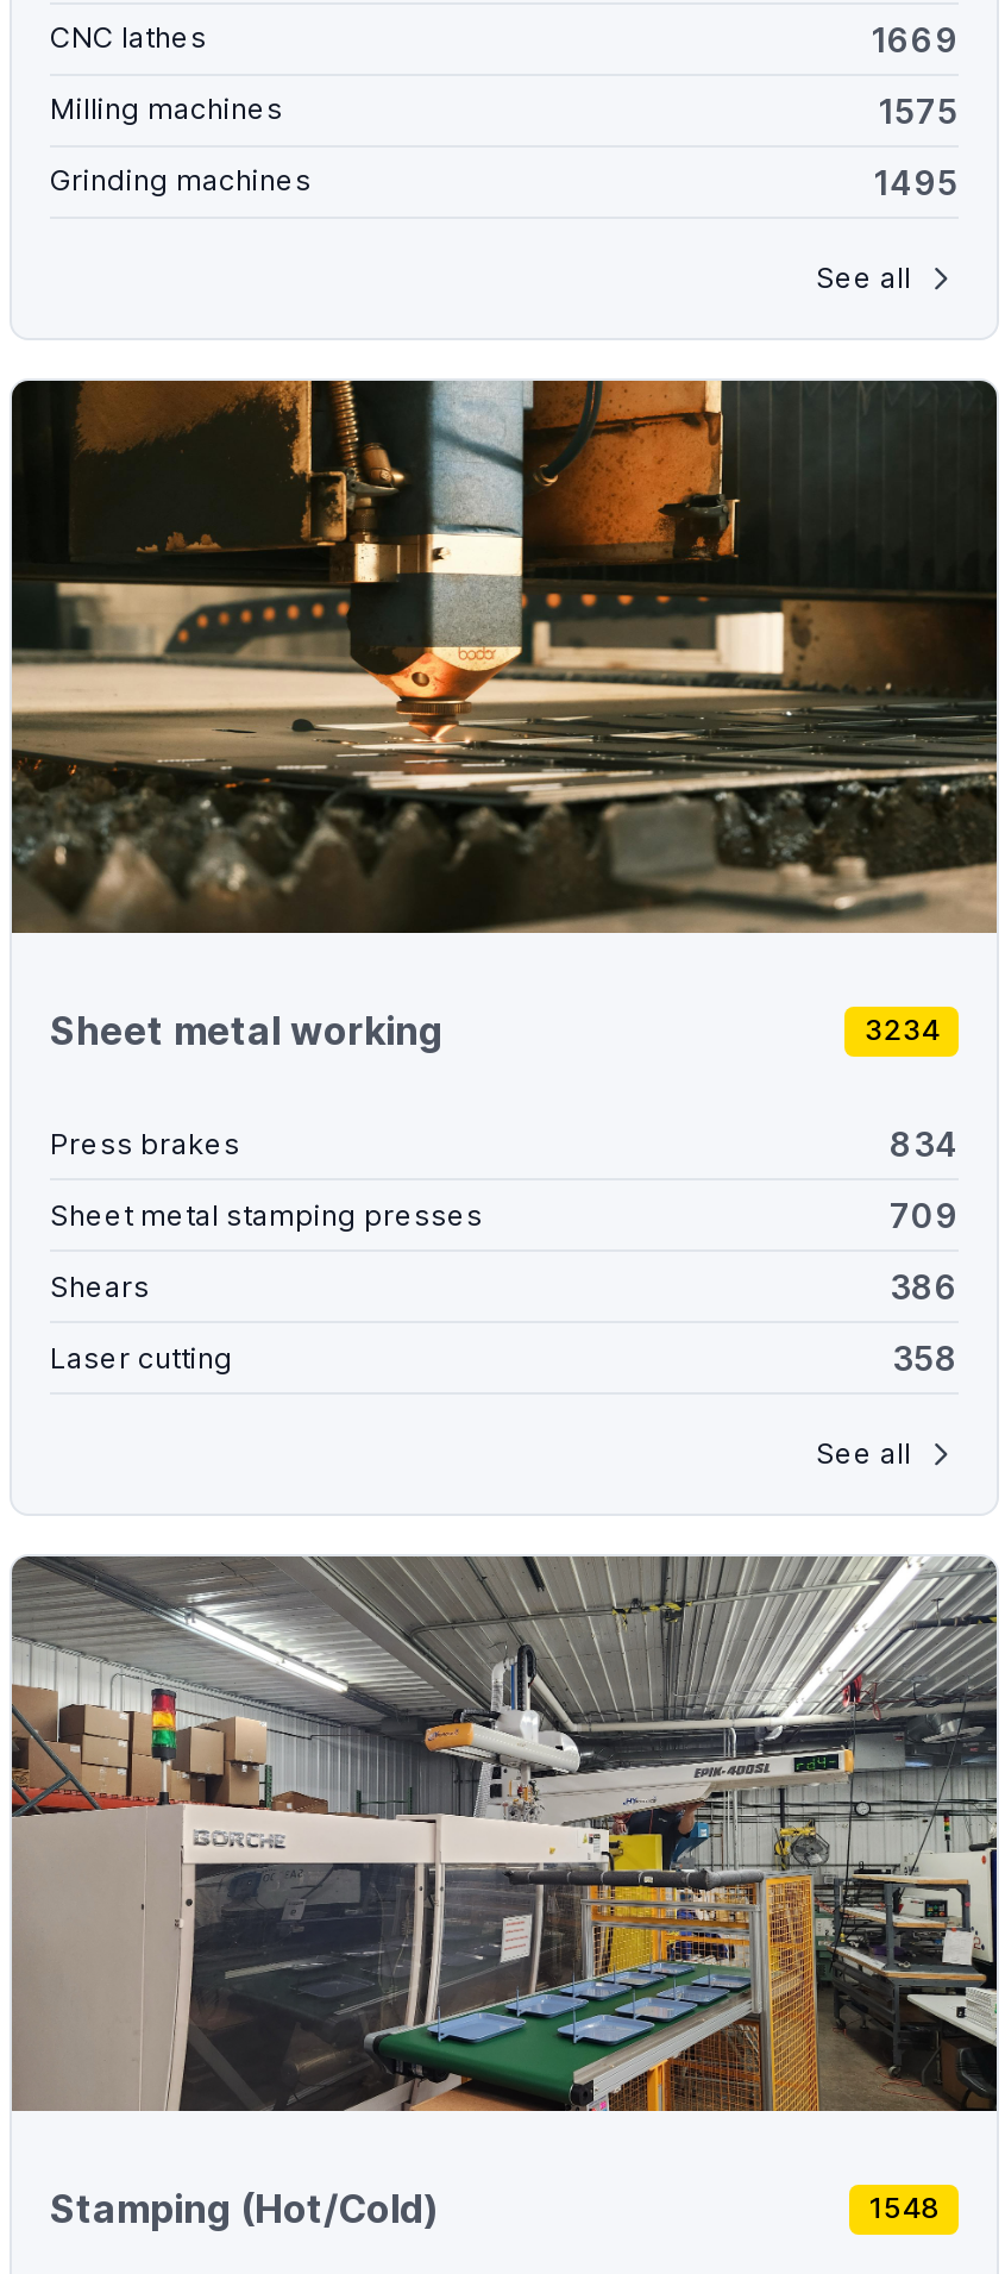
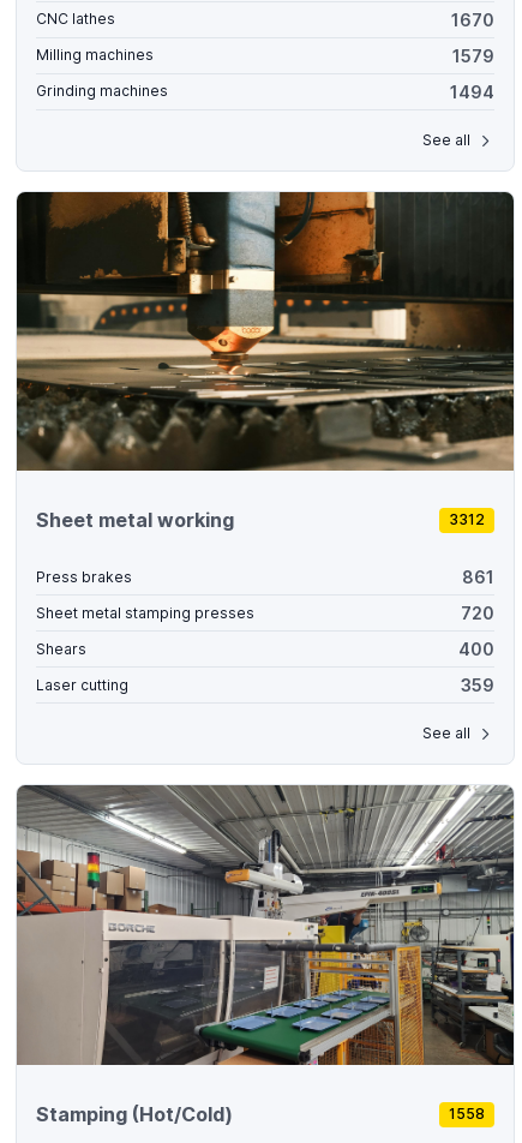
[871,18,959,59] 1669 -> [451,9,494,30] 1670
[878,89,959,130] 1575 -> [452,45,494,66] 1579
[873,161,959,201] 1495 -> [450,81,494,102] 1494
[864,1013,940,1048] 3234 -> [449,511,485,529] 3312
[890,1125,959,1165] 834 -> [462,567,494,588] 861
[890,1196,959,1236] 709 -> [461,603,494,624] 720
[890,1267,959,1308] 386 -> [458,639,494,660] 400
[892,1339,959,1379] 358 -> [461,675,494,696] 359
[869,2190,940,2226] 1548 -> [449,1105,485,1123] 1558

